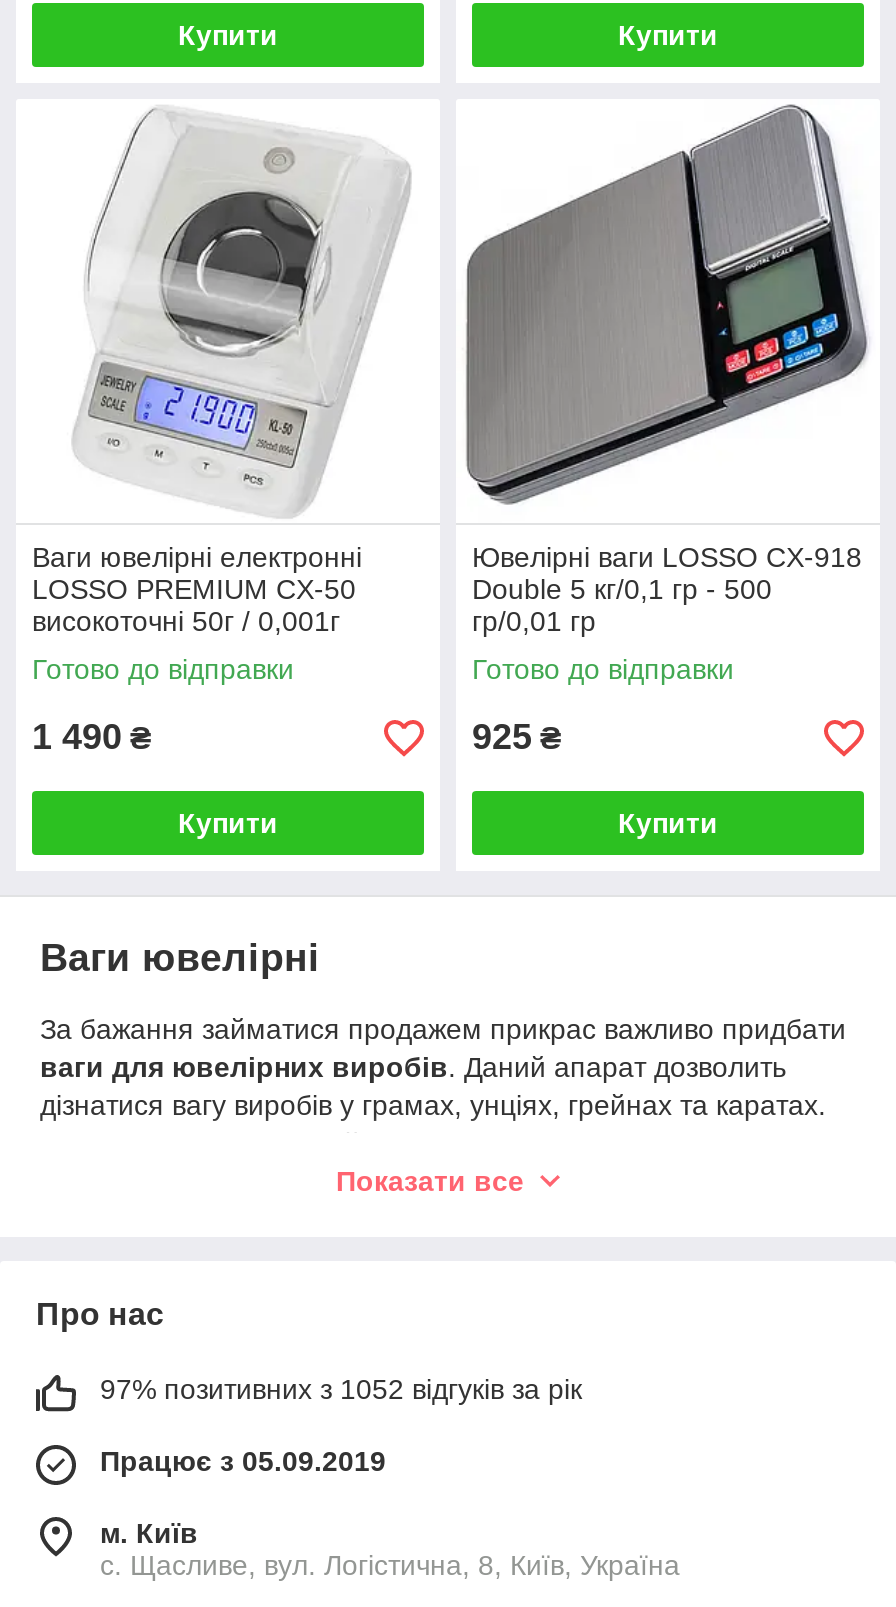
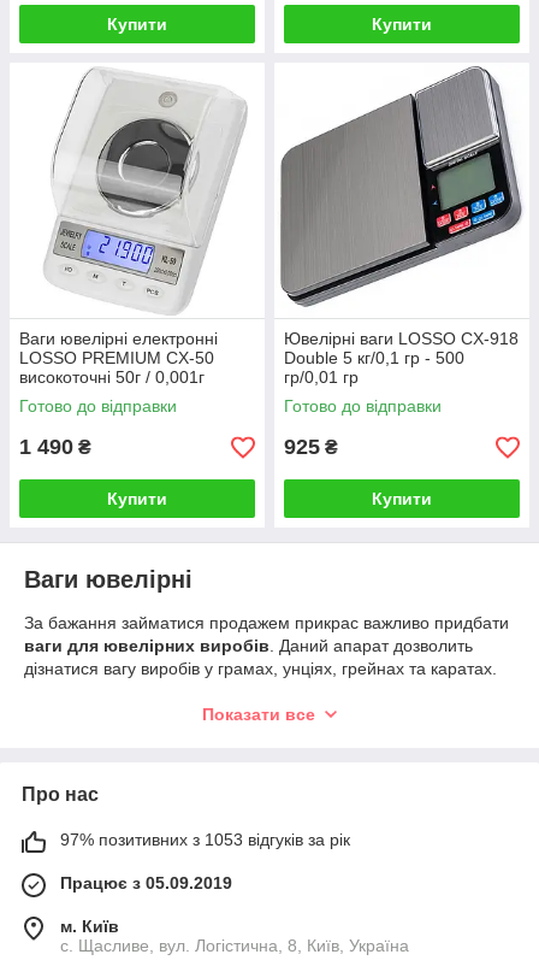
[100,1373,582,1405] 97% позитивних з 1052 відгуків за рік -> [60,830,350,849] 97% позитивних з 1053 відгуків за рік

